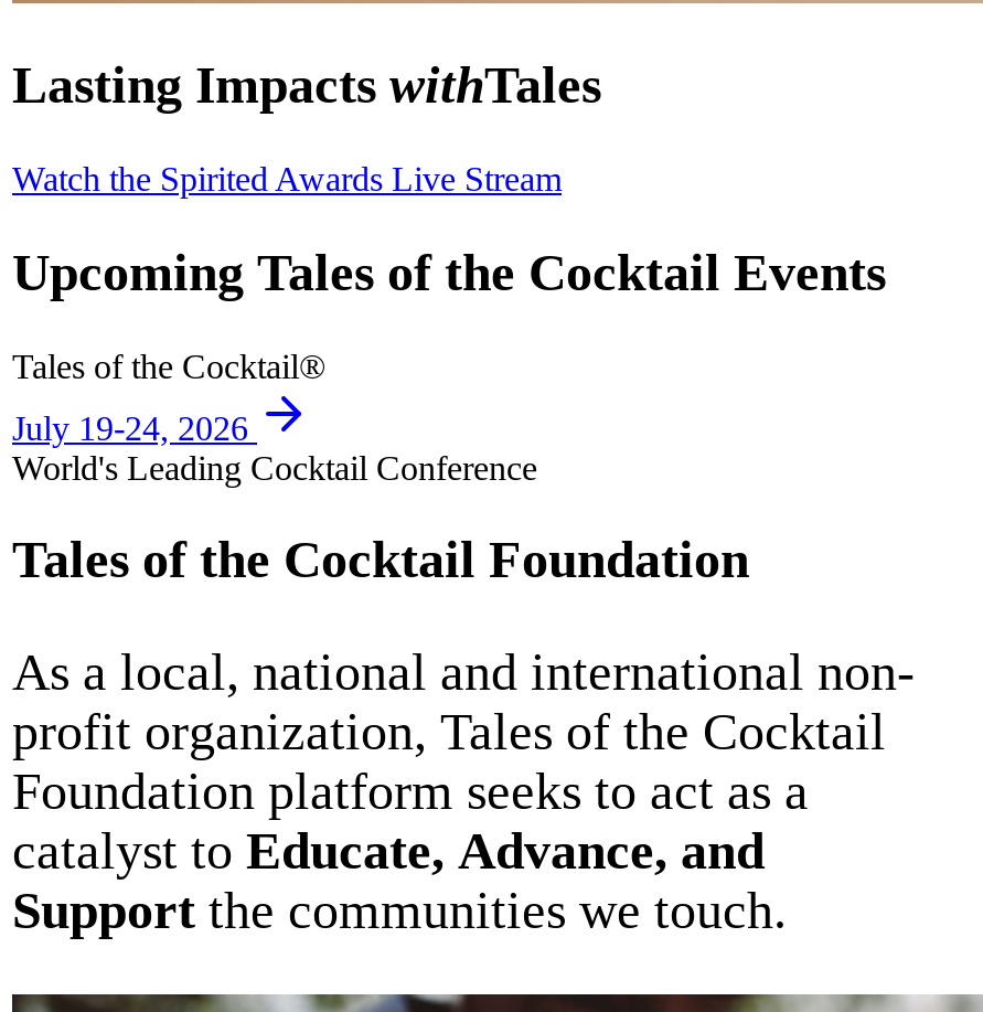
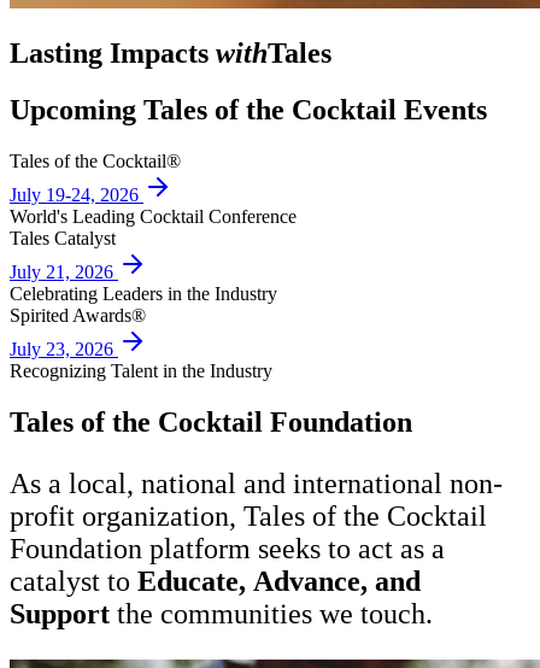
[12,159,562,197] Watch the Spirited Awards Live Stream -> none
moved [12,243,886,486] -> [10,94,487,226]: Upcoming Tales of the Cocktail Events | Tales of the Cocktail® | July 19-24, 2026 | World's Leading Cocktail Conference
none -> [10,227,277,381] Tales Catalyst | July 21, 2026 | Celebrating Leaders in the Industry | Spirited Awards® | July 23, 2026 | Recognizing Talent in the Industry

